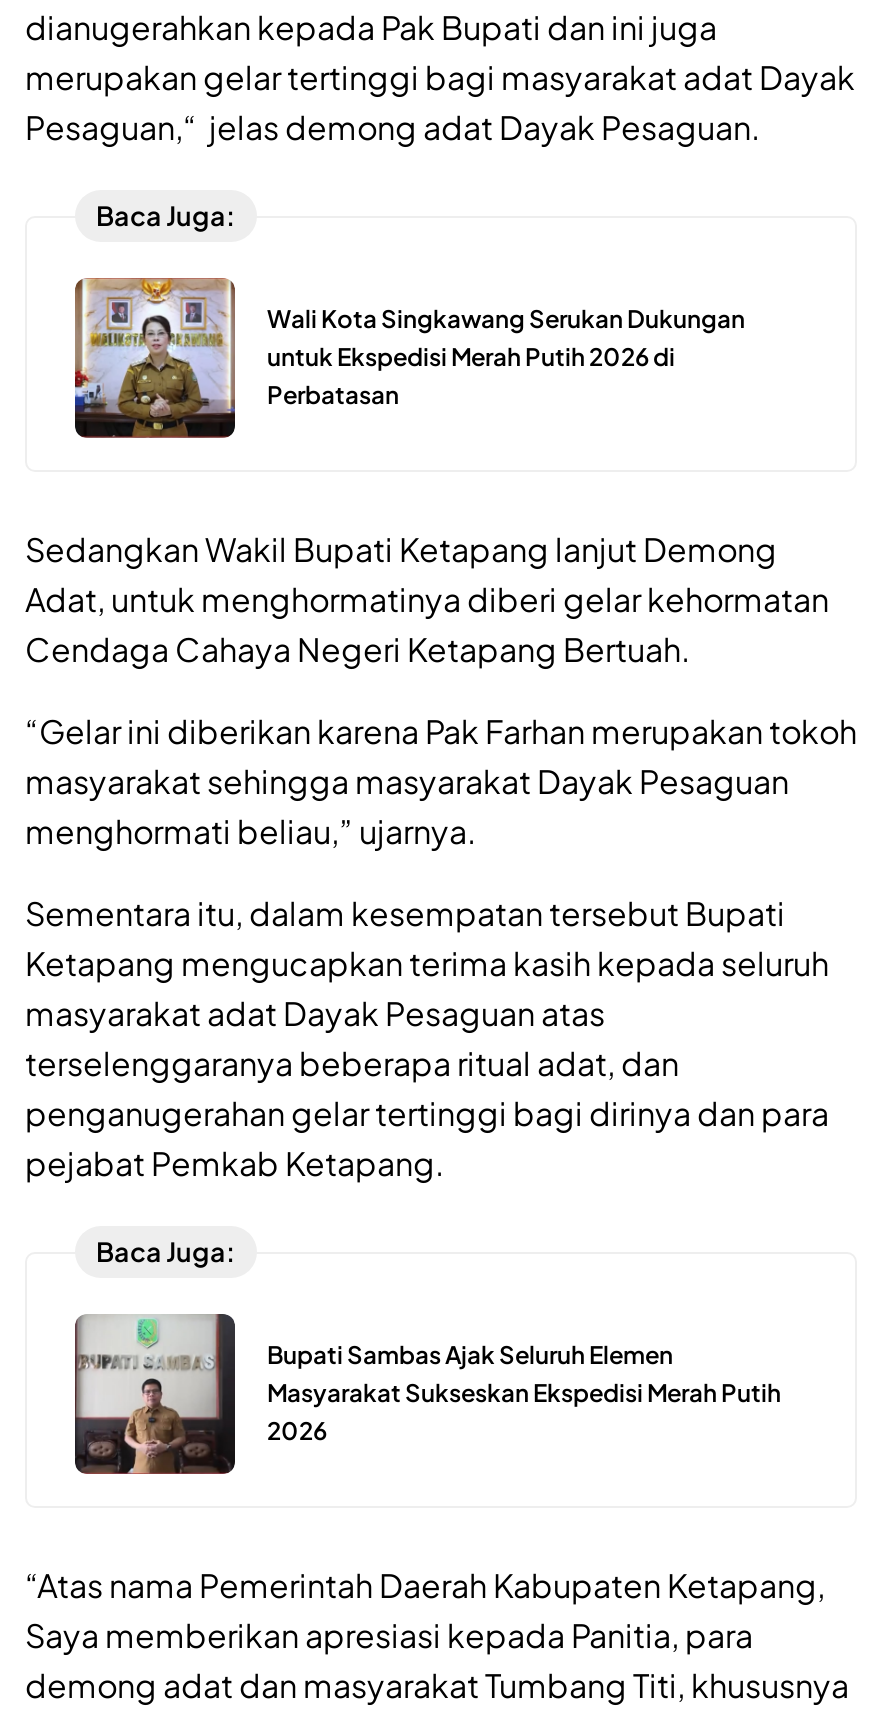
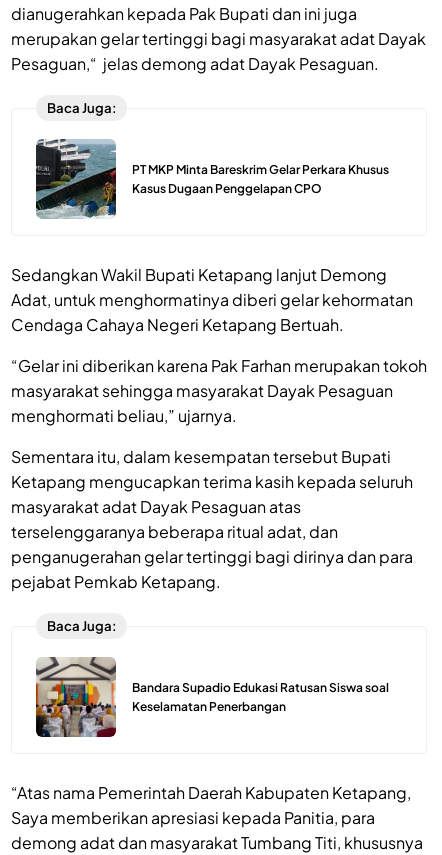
[73,276,745,440] [image] | Wali Kota Singkawang Serukan Dukungan | untuk Ekspedisi Merah Putih 2026 di | Perbatasan -> [35,138,389,219] [image] | PT MKP Minta Bareskrim Gelar Perkara Khusus | Kasus Dugaan Penggelapan CPO
[73,1314,781,1476] [image] | Bupati Sambas Ajak Seluruh Elemen | Masyarakat Sukseskan Ekspedisi Merah Putih | 2026 -> [35,657,389,738] [image] | Bandara Supadio Edukasi Ratusan Siswa soal | Keselamatan Penerbangan

